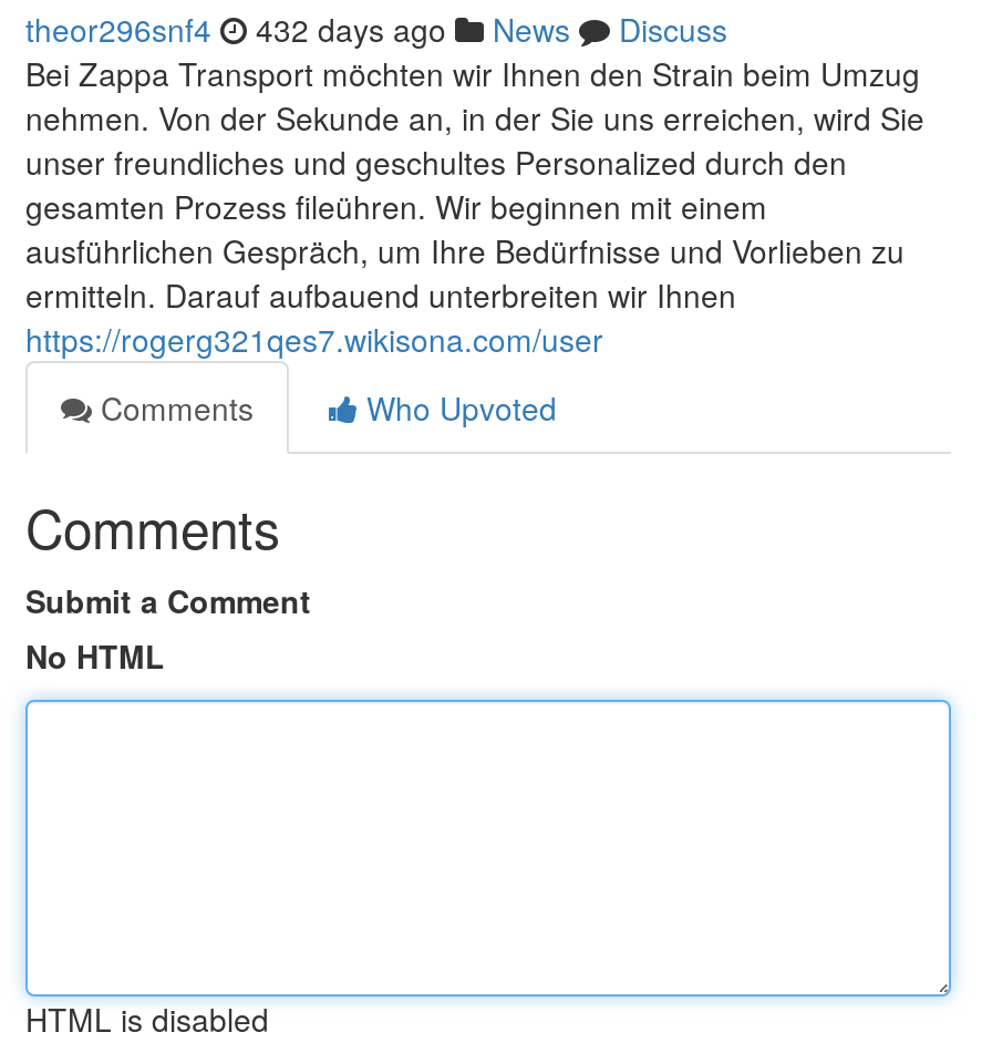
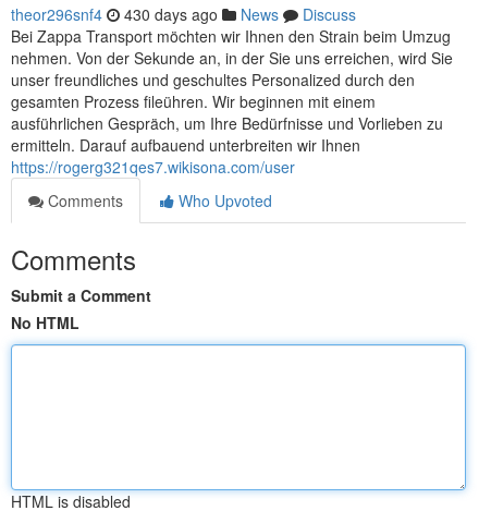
[25,7,727,51] theor296snf4 432 days ago News Discuss -> [11,3,356,25] theor296snf4 430 days ago News Discuss

